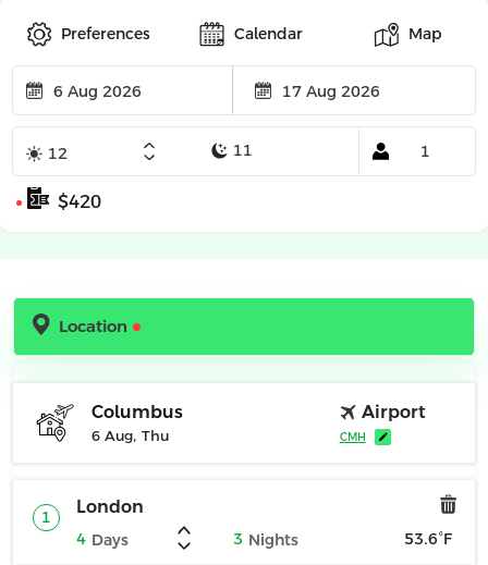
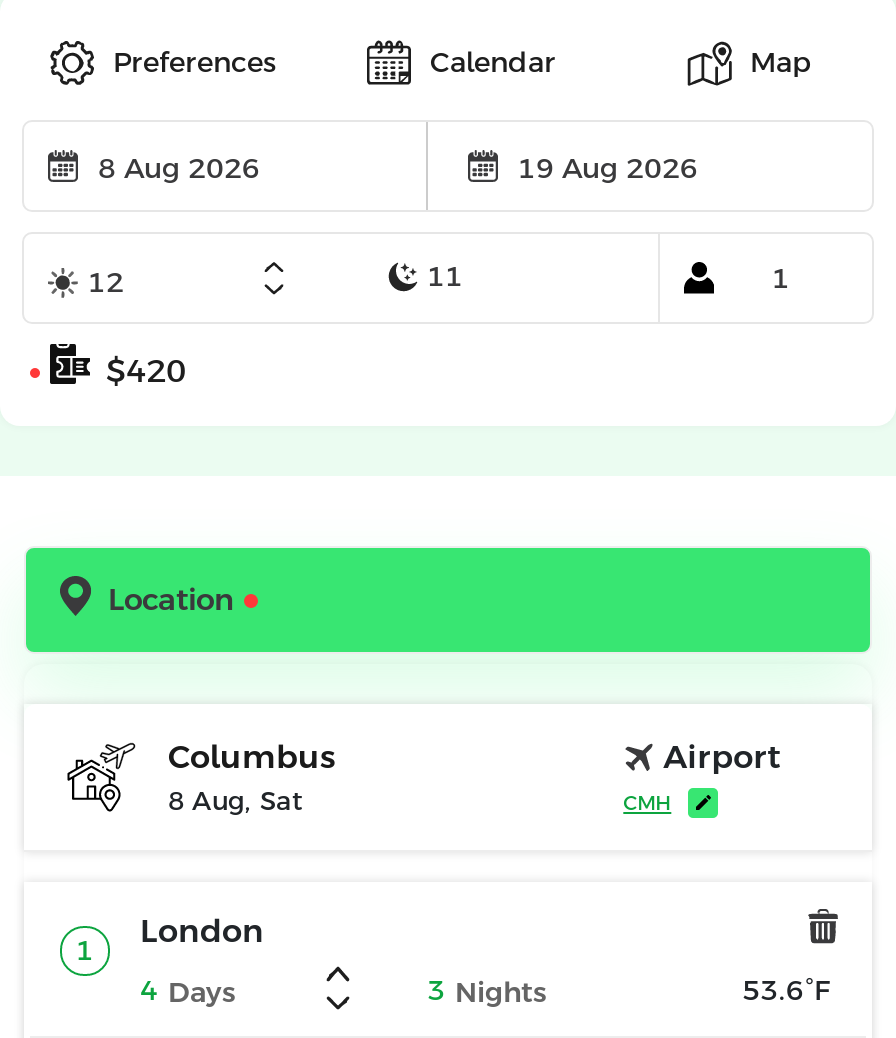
[91,428,169,444] 6 Aug, Thu -> [168,786,302,816] 8 Aug, Sat

